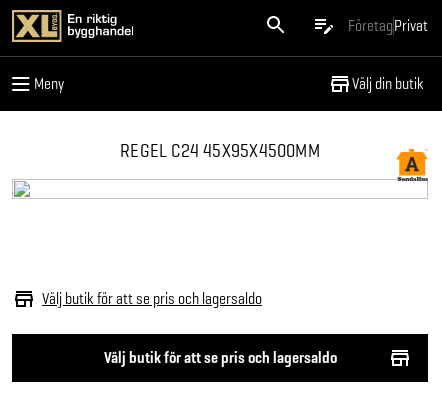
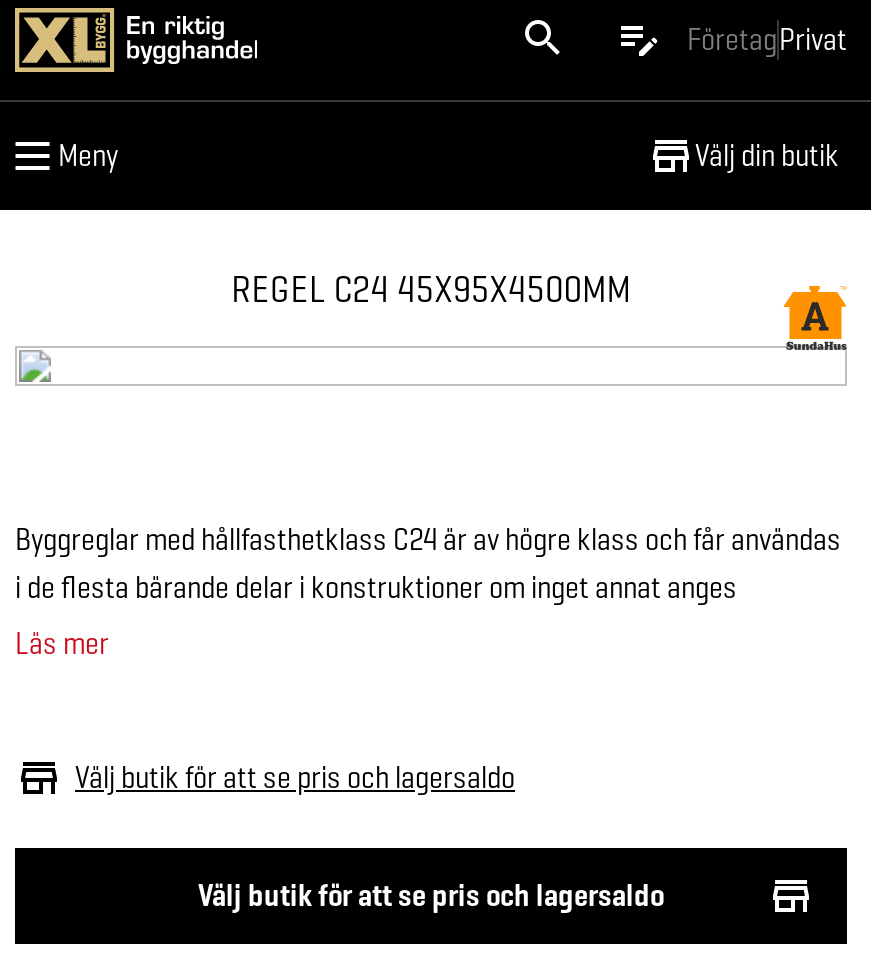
none -> [15,518,841,664] Byggreglar med hållfasthetklass C24 är av högre klass och får användas | i de flesta bärande delar i konstruktioner om inget annat anges | Läs mer

